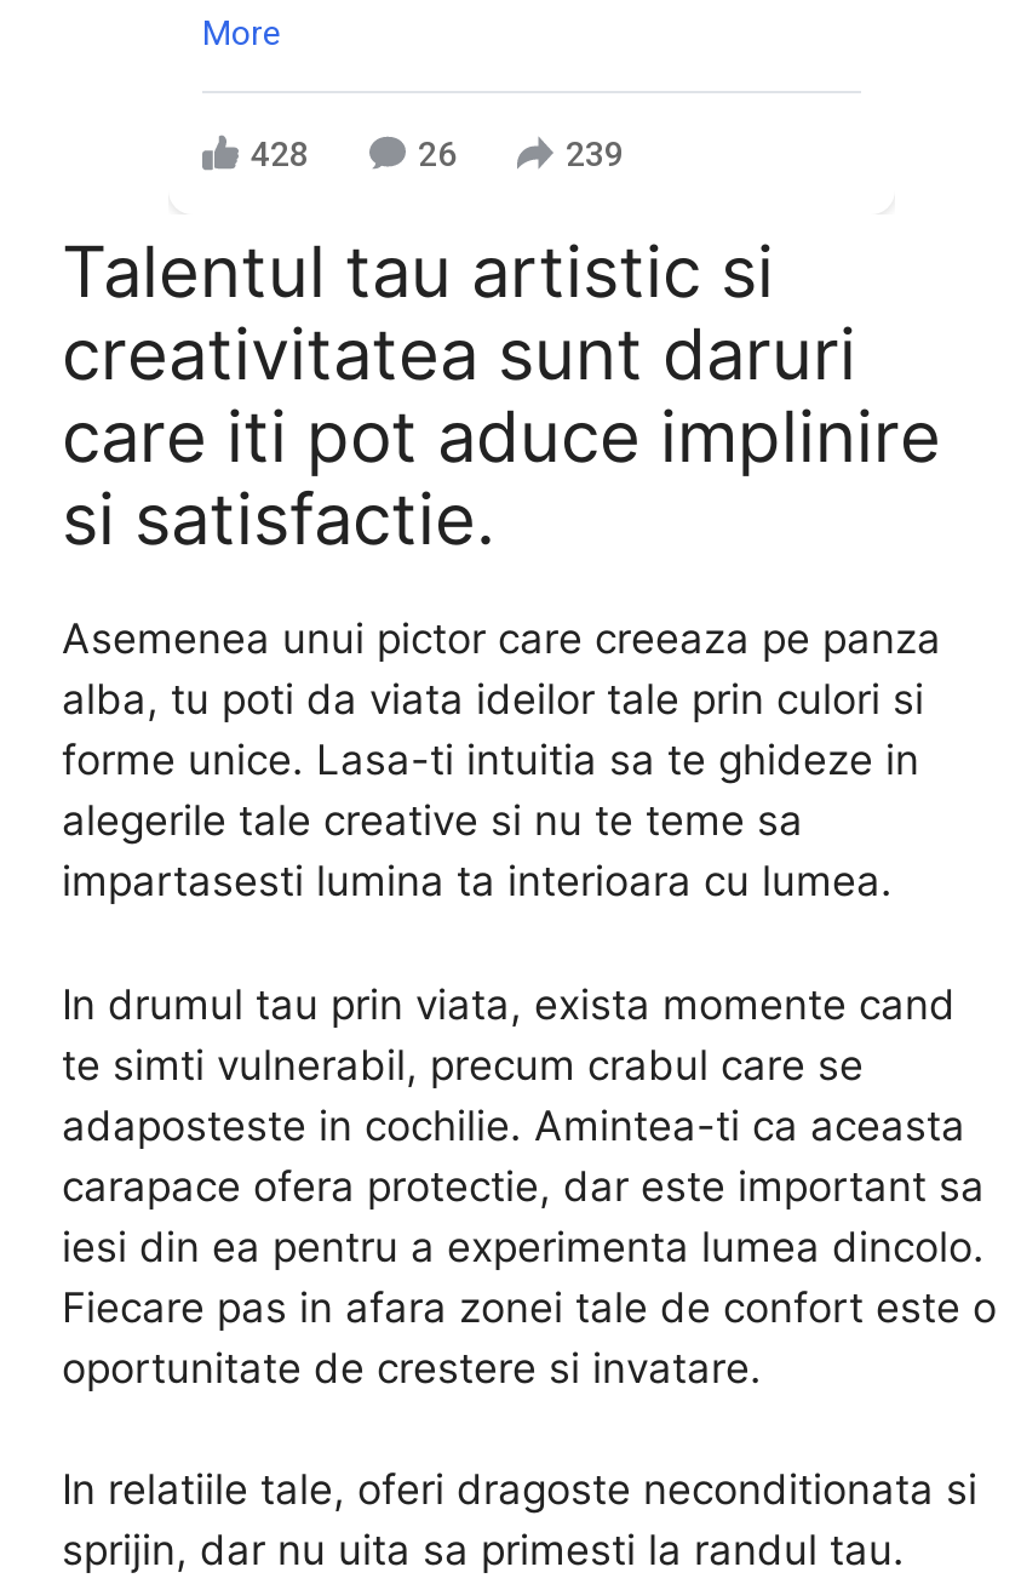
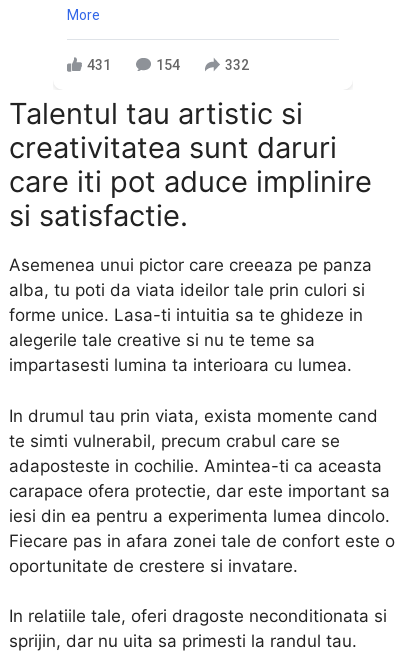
[251,134,309,172] 428 -> [87,57,111,73] 431
[418,134,457,172] 26 -> [156,57,180,73] 154
[566,134,624,172] 239 -> [225,57,249,73] 332

